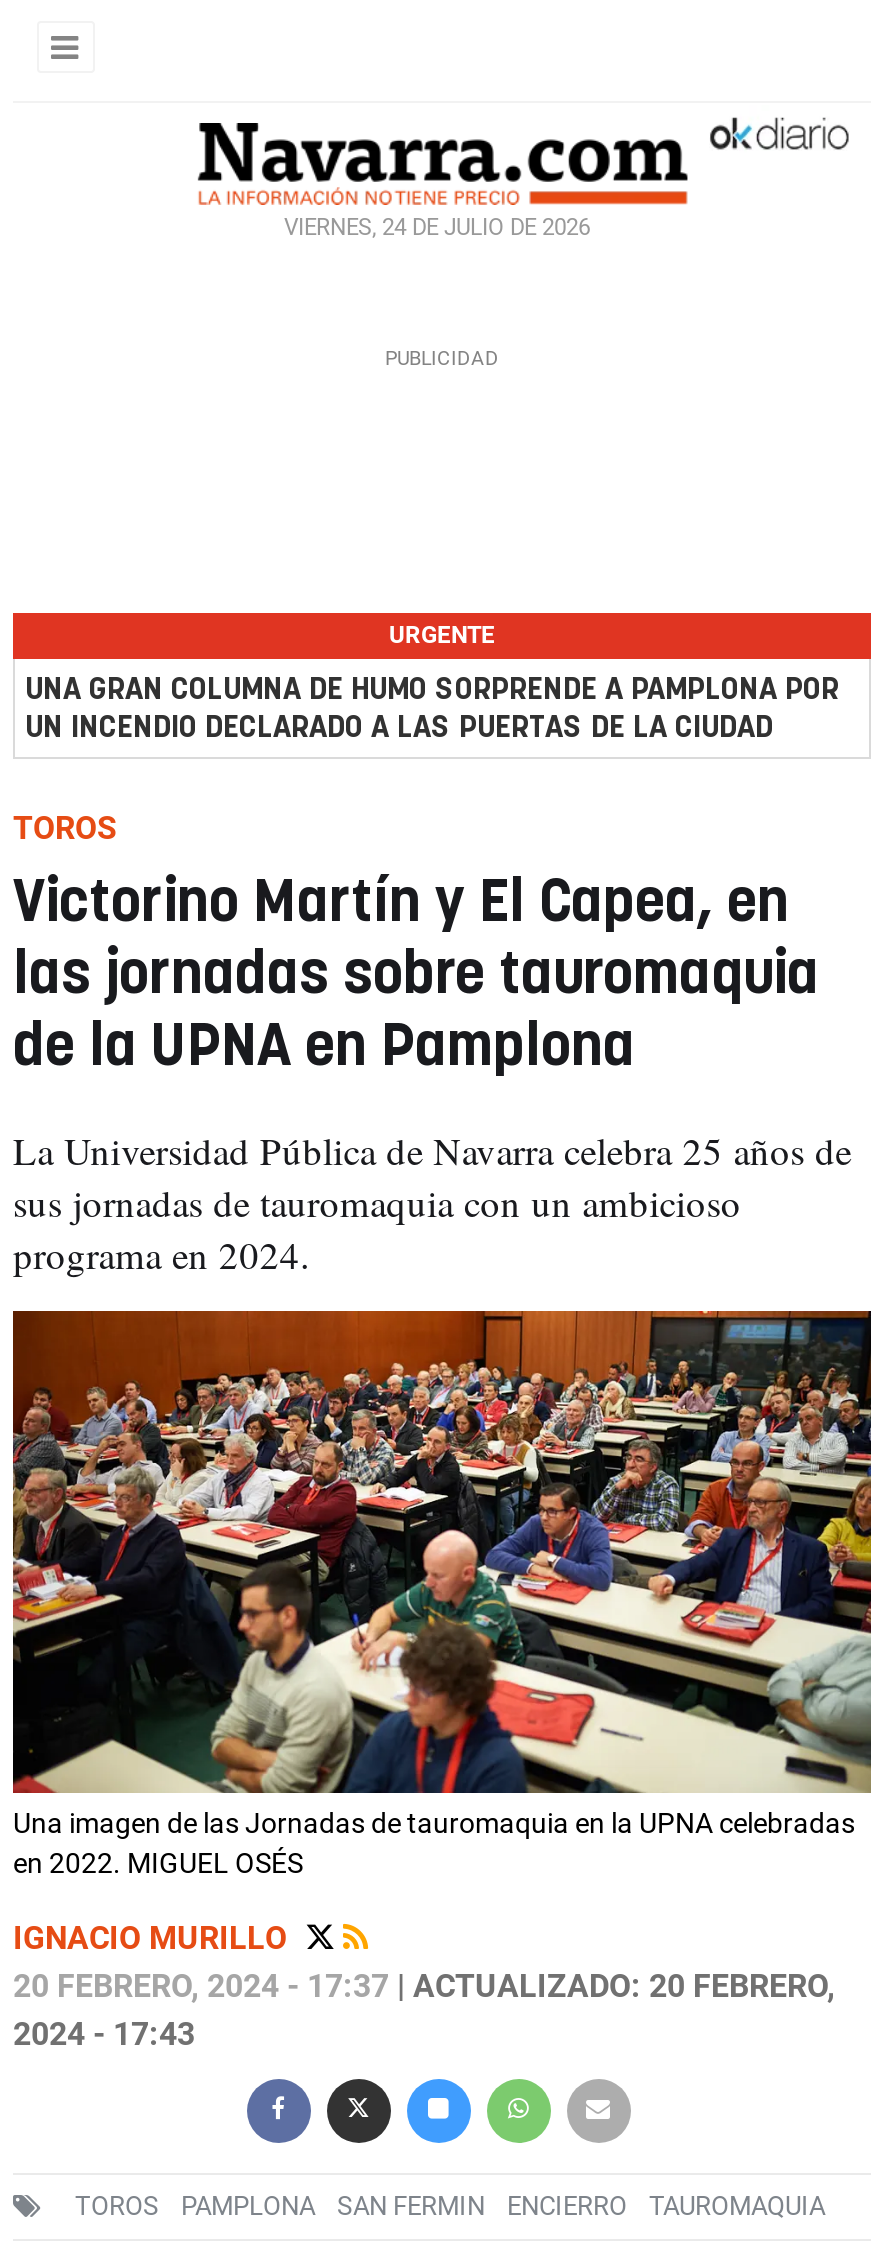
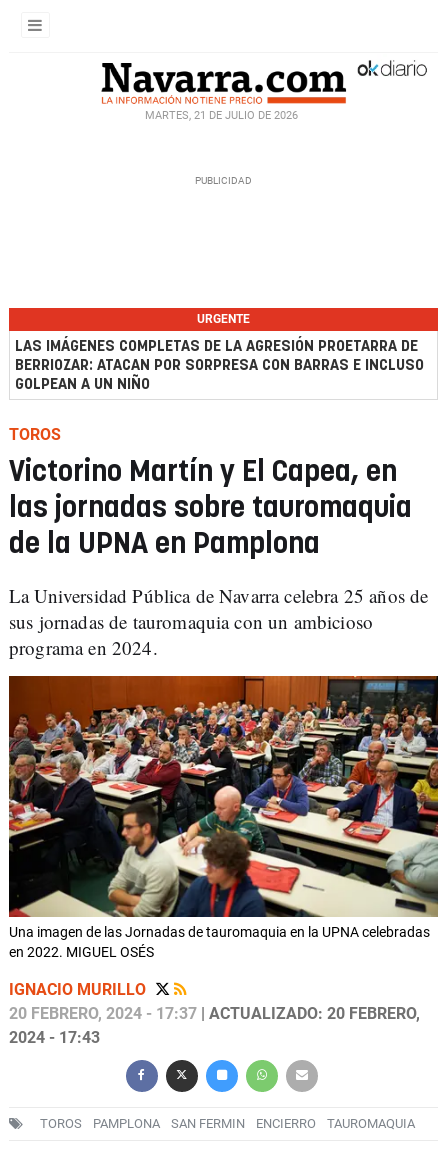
[284,215,590,241] VIERNES, 24 DE JULIO DE 2026 -> [144,109,297,122] MARTES, 21 DE JULIO DE 2026
[25,675,839,743] UNA GRAN COLUMNA DE HUMO SORPRENDE A PAMPLONA POR | UN INCENDIO DECLARADO A LAS PUERTAS DE LA CIUDAD -> [15,339,424,392] LAS IMÁGENES COMPLETAS DE LA AGRESIÓN PROETARRA DE | BERRIOZAR: ATACAN POR SORPRESA CON BARRAS E INCLUSO | GOLPEAN A UN NIÑO

